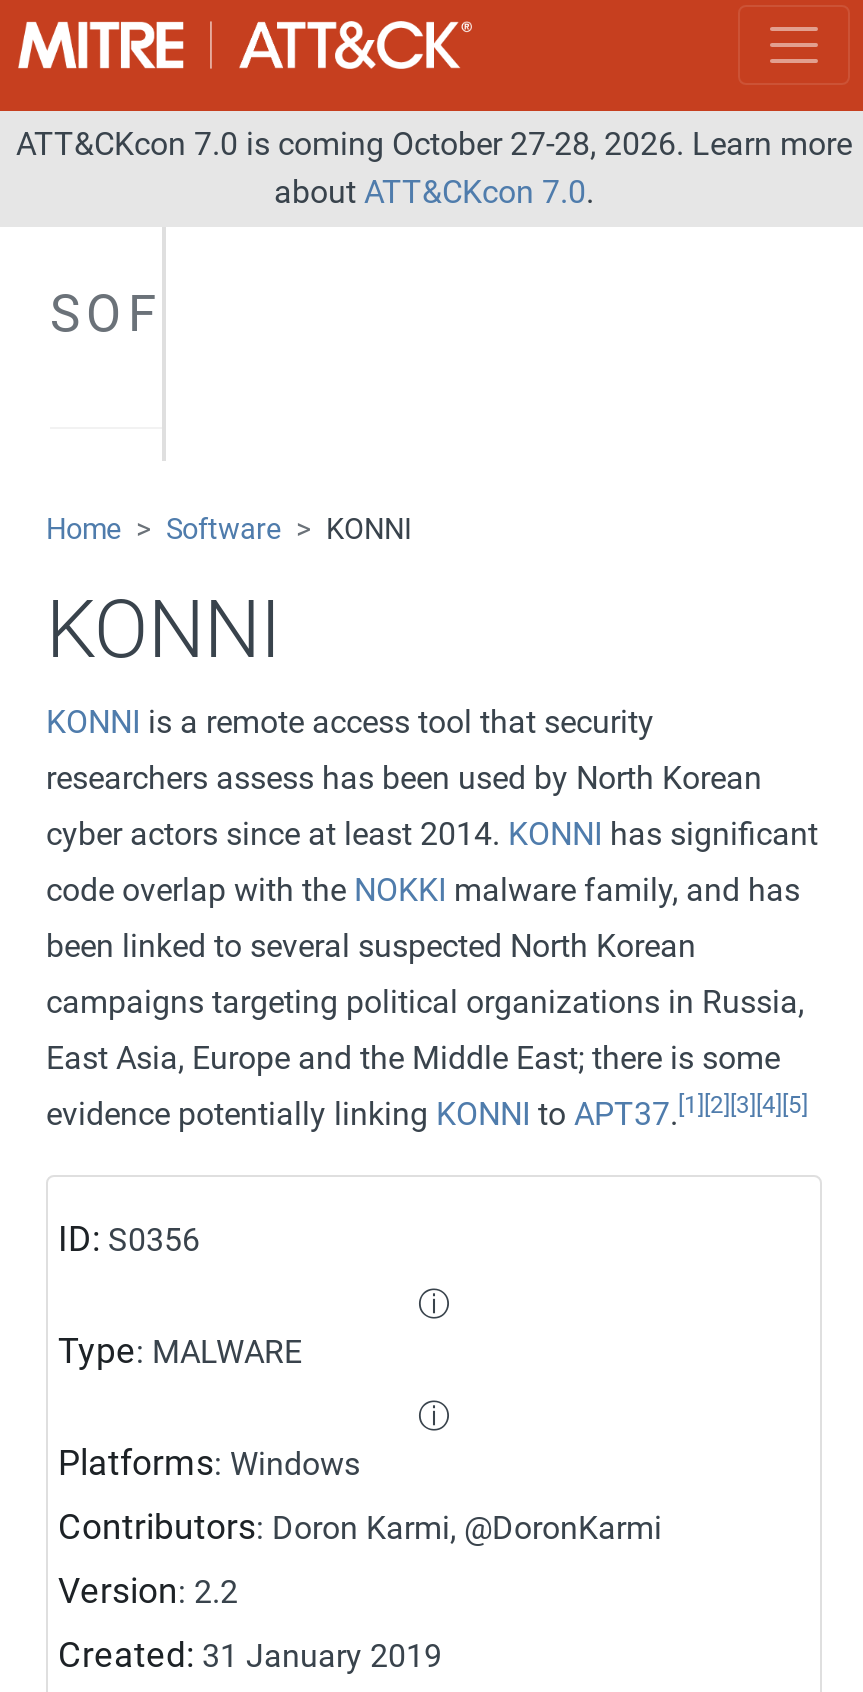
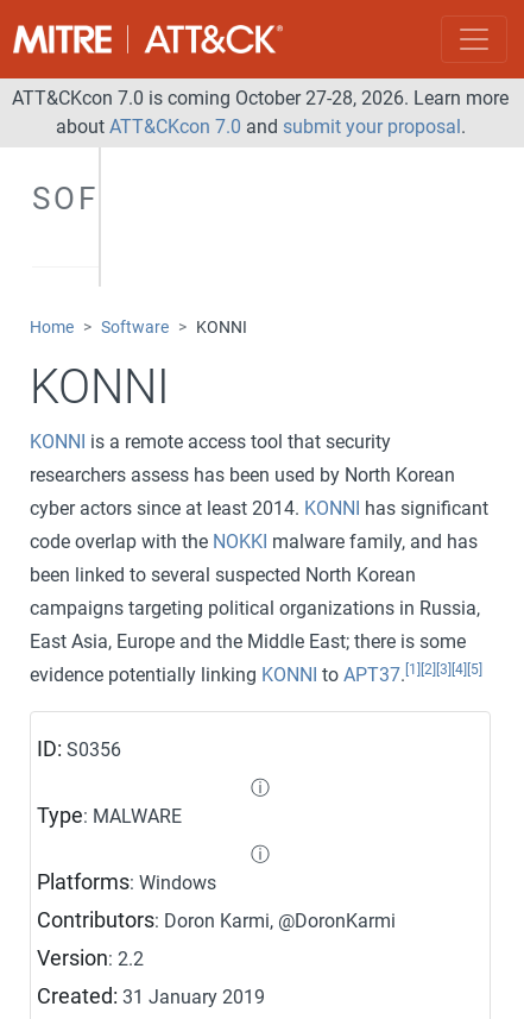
[274,173,594,211] about ATT&CKcon 7.0. -> [55,115,465,138] about ATT&CKcon 7.0 and submit your proposal.

